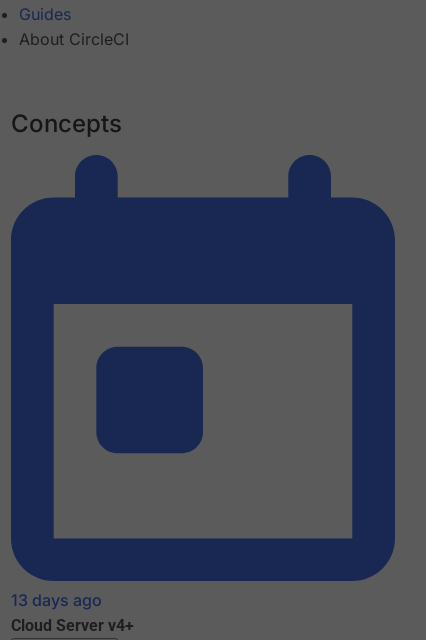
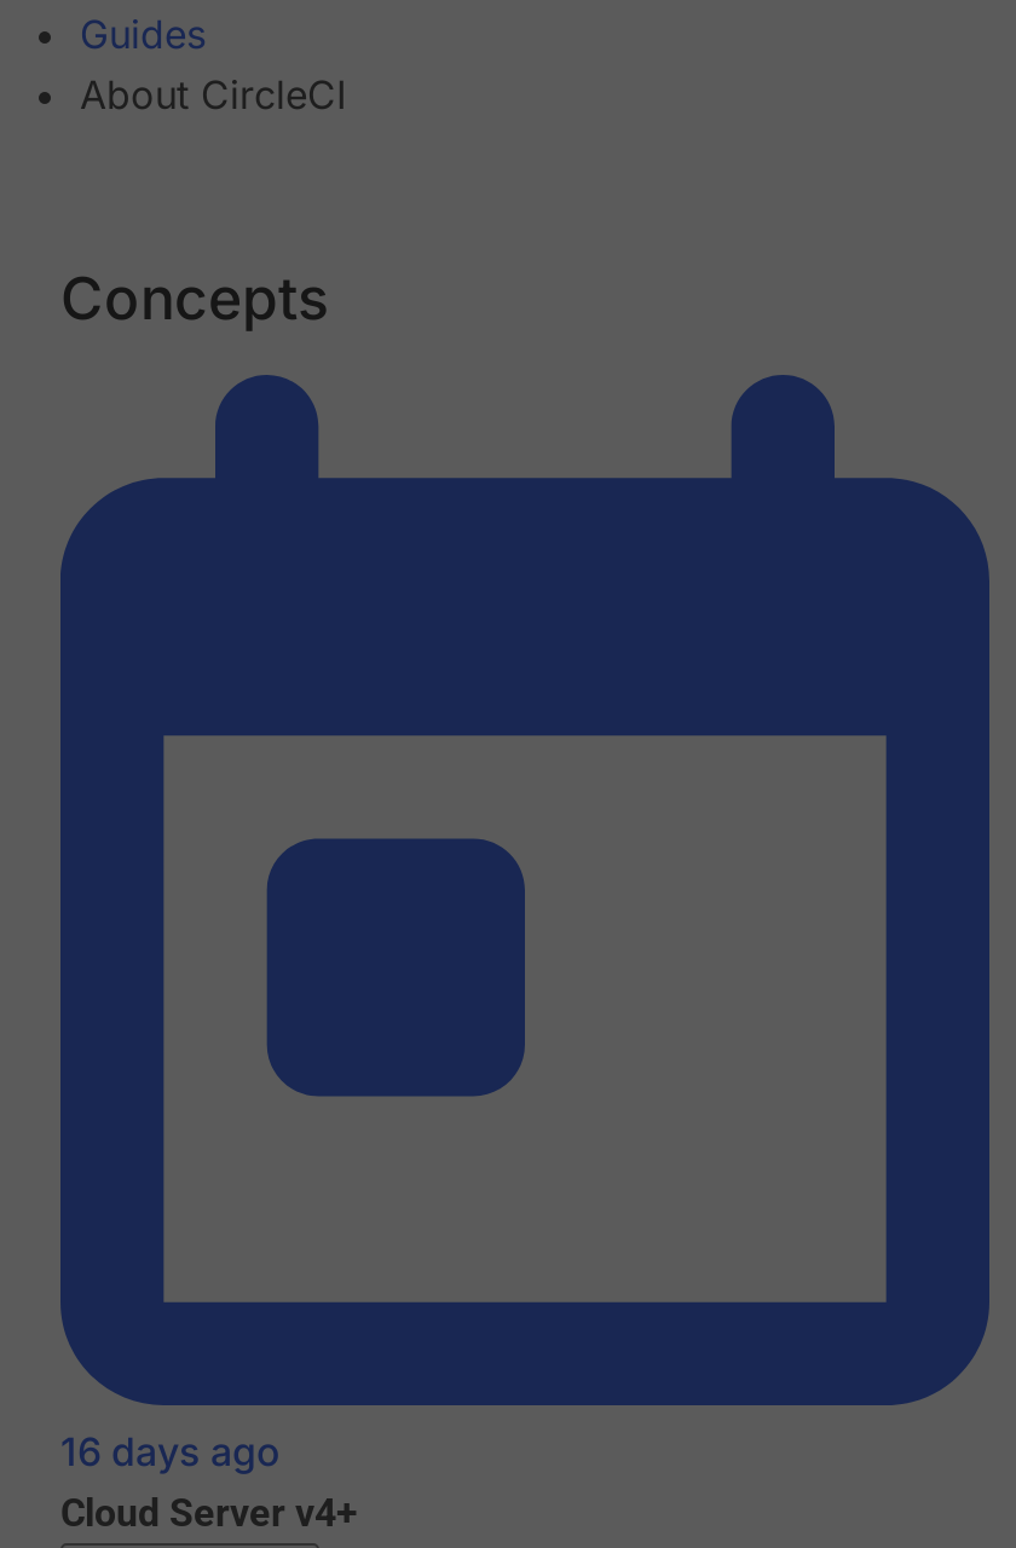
[11,590,102,610] 13 days ago -> [60,1428,281,1477] 16 days ago

